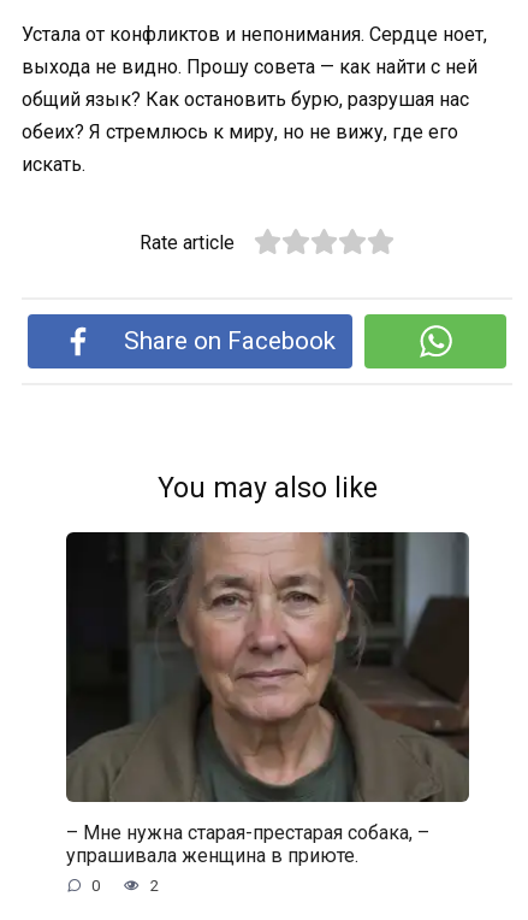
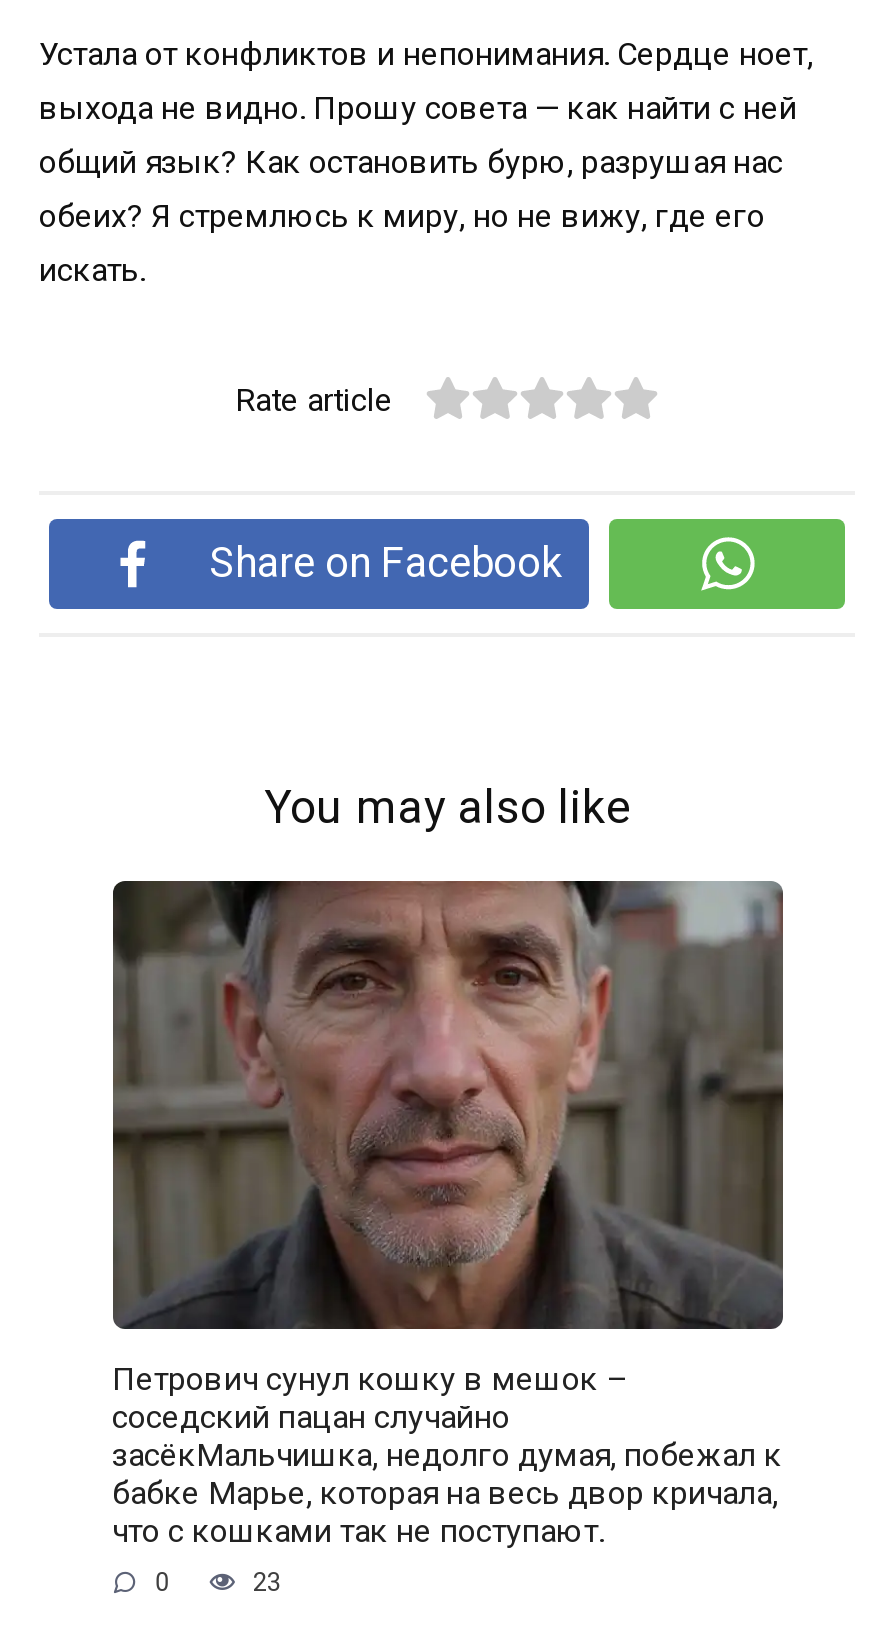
[66,532,469,867] [image] | – Мне нужна старая-престарая собака, – | упрашивала женщина в приюте. -> [112,879,783,1550] [image] | Петрович сунул кошку в мешок – | соседский пацан случайно | засёкМальчишка, недолго думая, побежал к | бабке Марье, которая на весь двор кричала, | что с кошками так не поступают.
[150,877,159,895] 2 -> [253,1567,281,1597] 23

